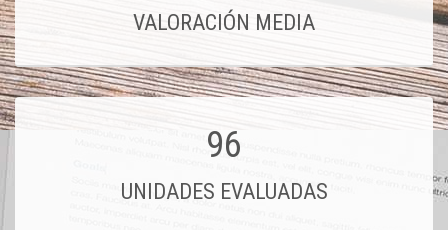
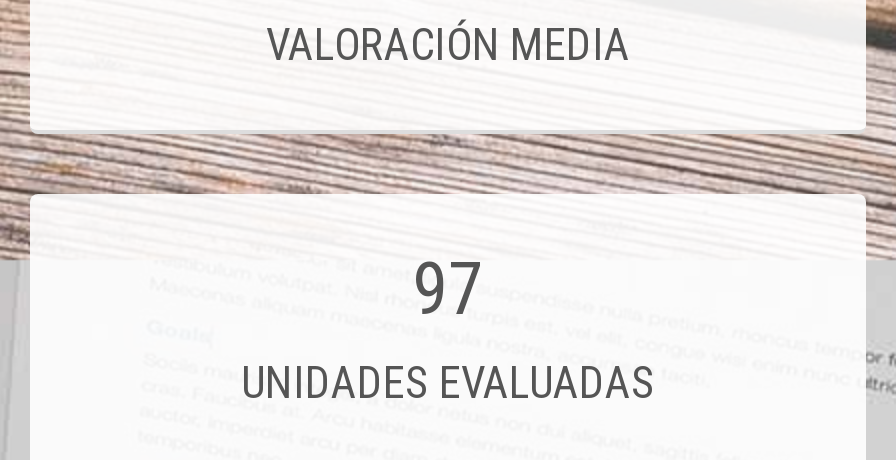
[206,124,242,166] 96 -> [412,248,484,332] 97

